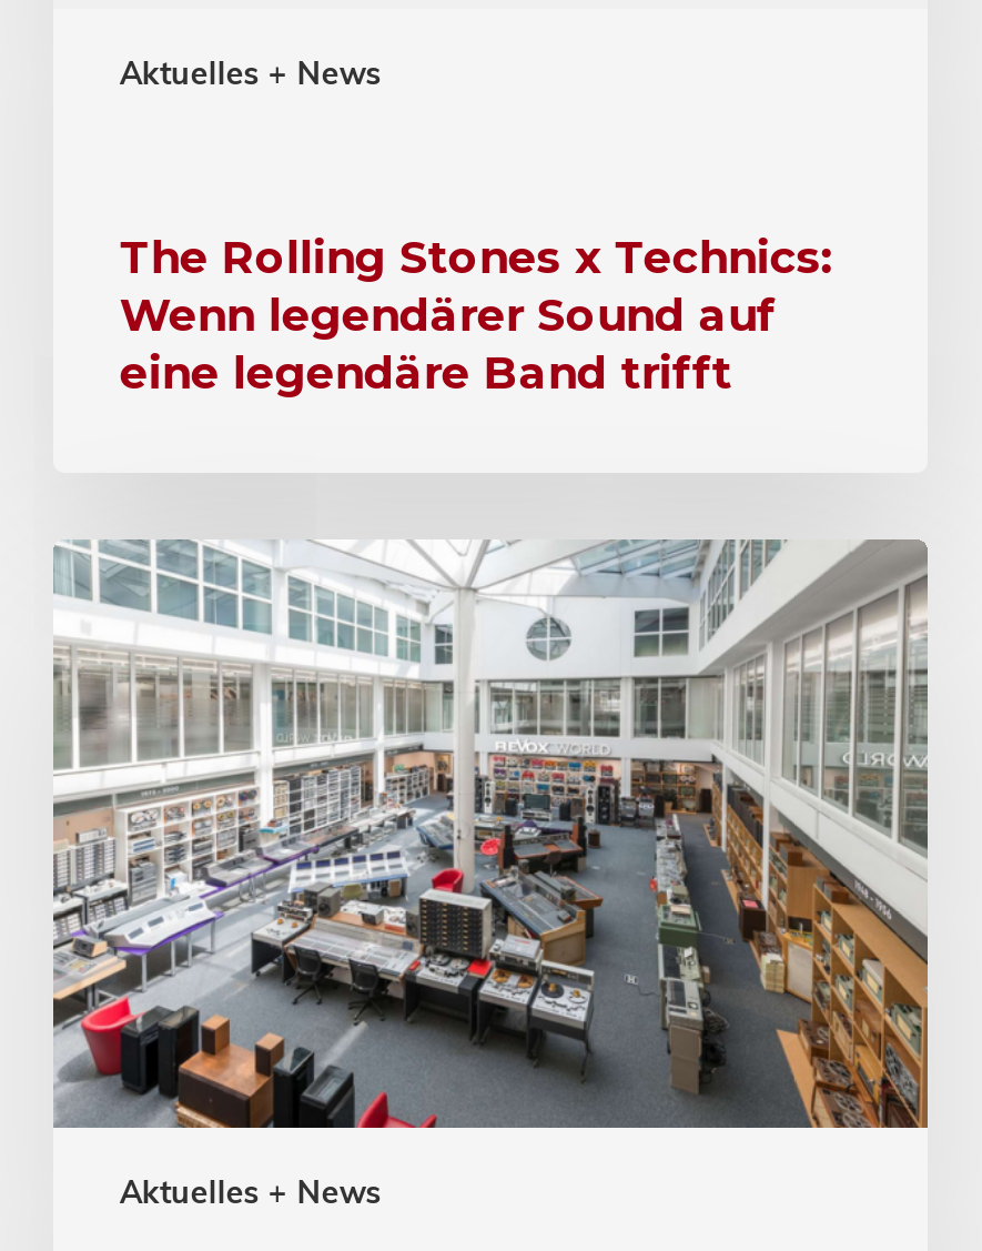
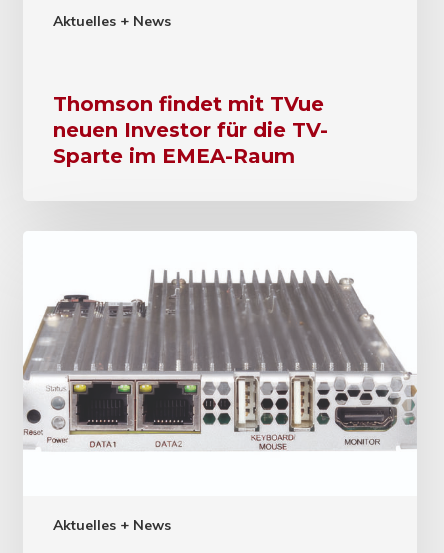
[120,231,834,399] The Rolling Stones x Technics: | Wenn legendärer Sound auf | eine legendäre Band trifft -> [53,92,328,168] Thomson findet mit TVue | neuen Investor für die TV- | Sparte im EMEA-Raum
[51,538,930,1131] [image] -> [23,231,417,497] [image]

